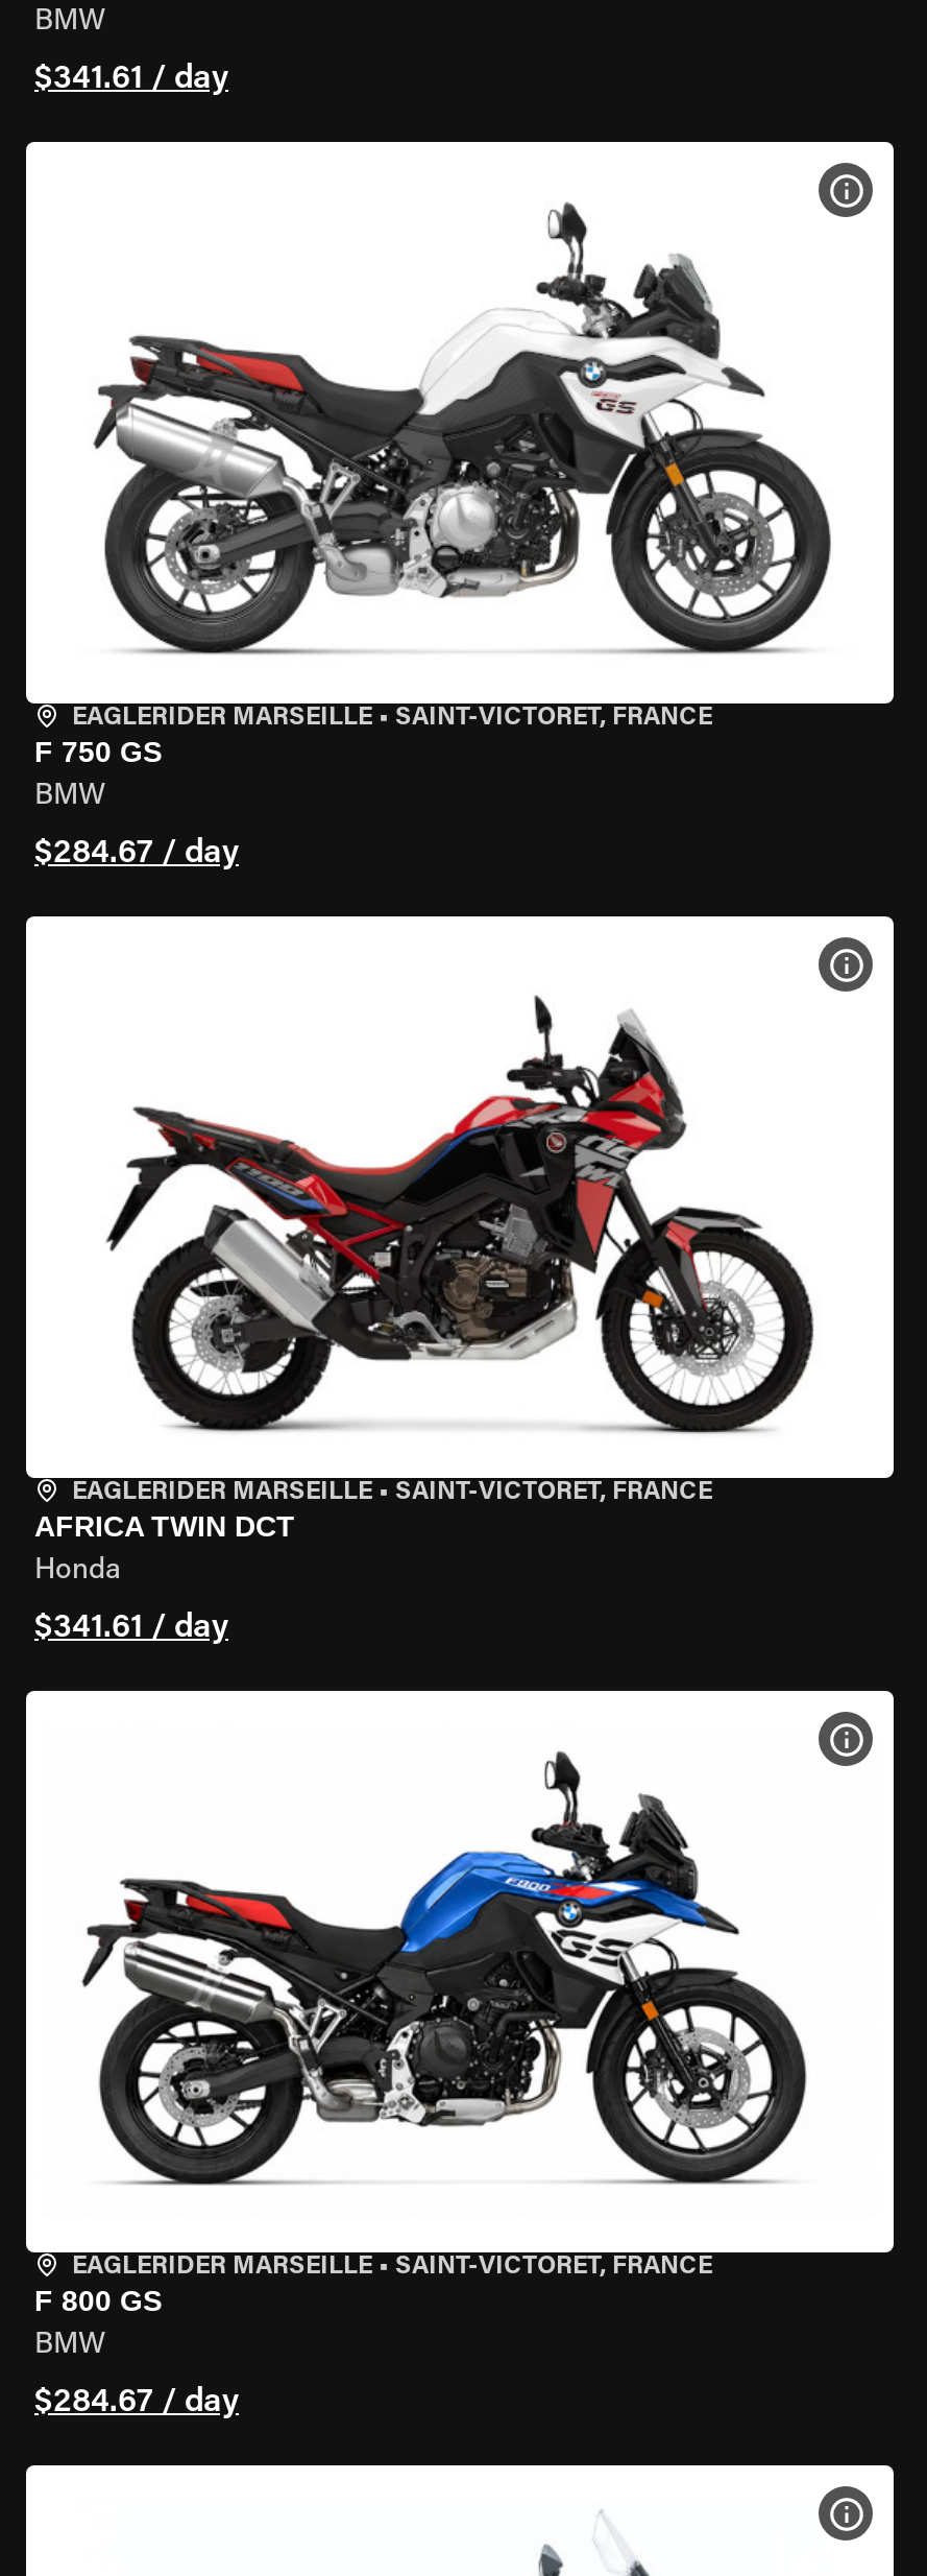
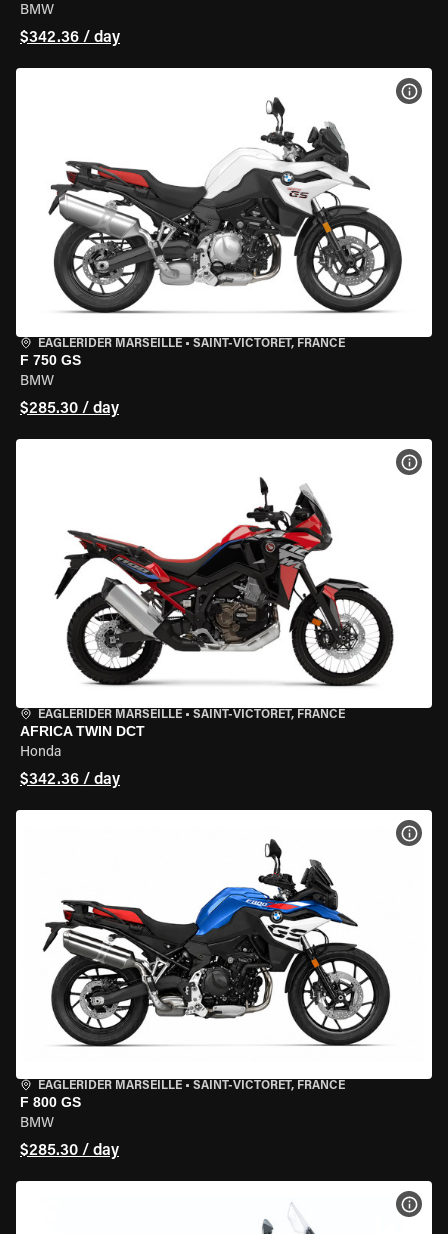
[34,63,228,96] $341.61 / day -> [20,30,120,46] $342.36 / day
[34,837,239,870] $284.67 / day -> [20,401,119,417] $285.30 / day
[34,1612,228,1645] $341.61 / day -> [20,772,120,788] $342.36 / day
[34,2386,239,2419] $284.67 / day -> [20,1143,119,1159] $285.30 / day

